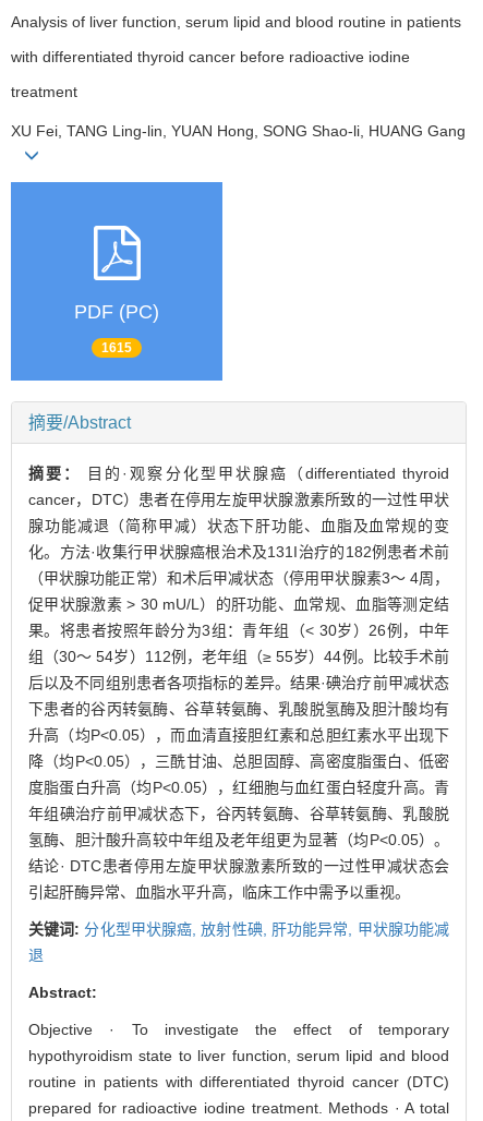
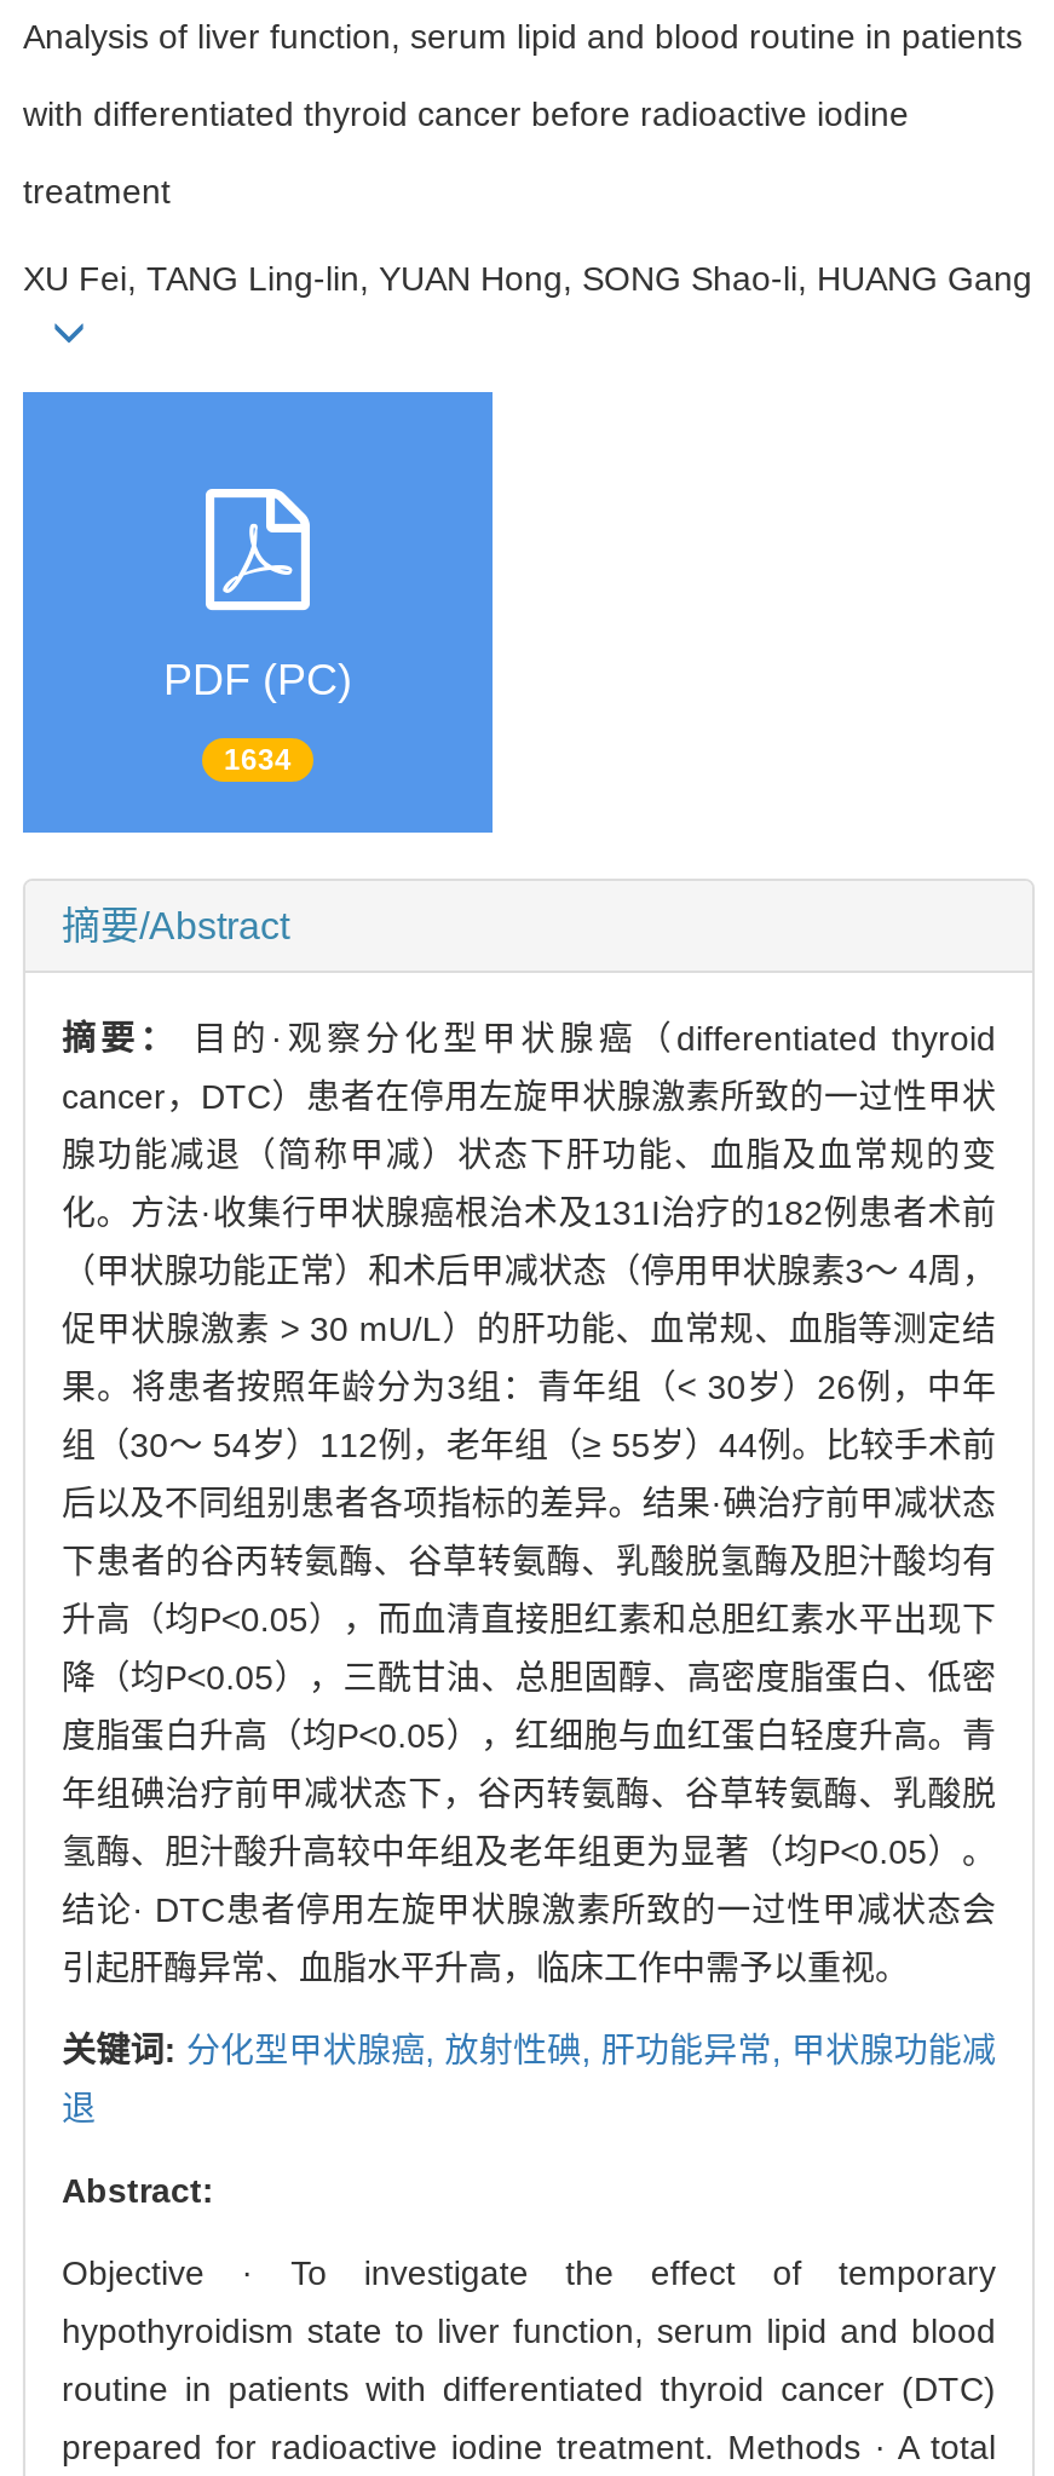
[101,340,132,355] 1615 -> [224,742,292,776] 1634

